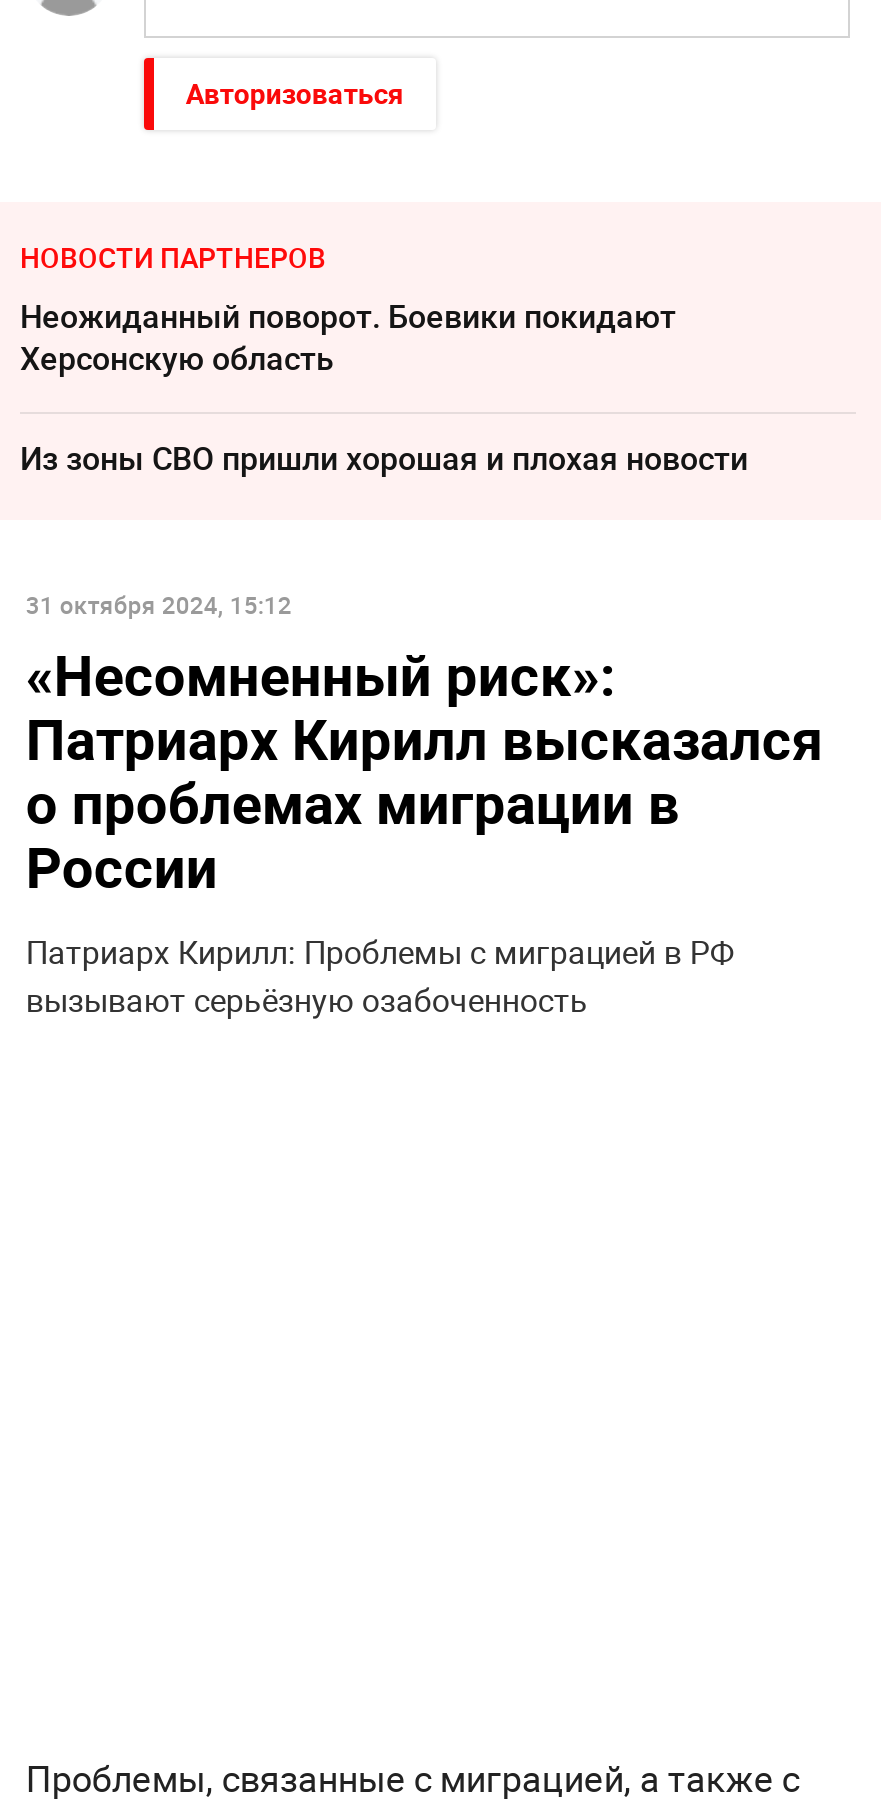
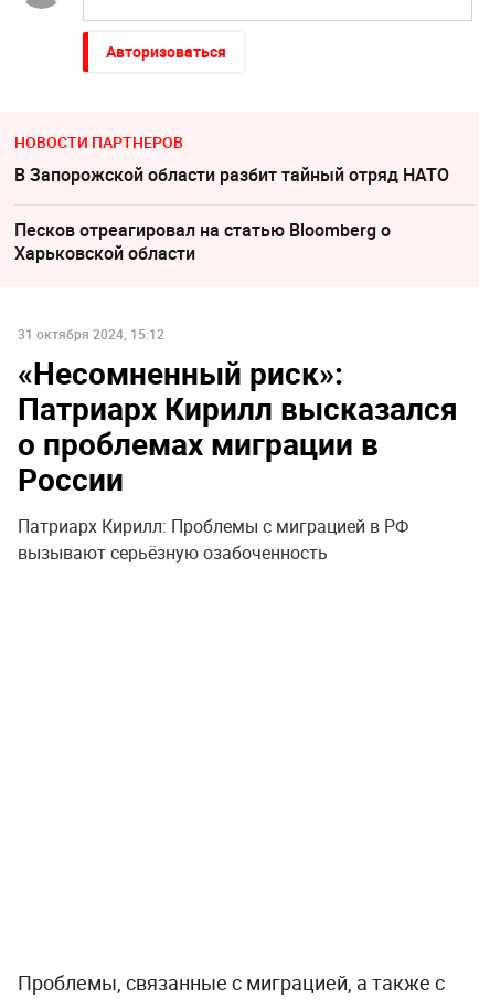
[20,293,676,379] Неожиданный поворот. Боевики покидают | Херсонскую область -> [14,162,449,186] В Запорожской области разбит тайный отряд НАТО
[20,435,748,479] Из зоны СВО пришли хорошая и плохая новости -> [14,217,391,265] Песков отреагировал на статью Bloomberg о | Харьковской области

